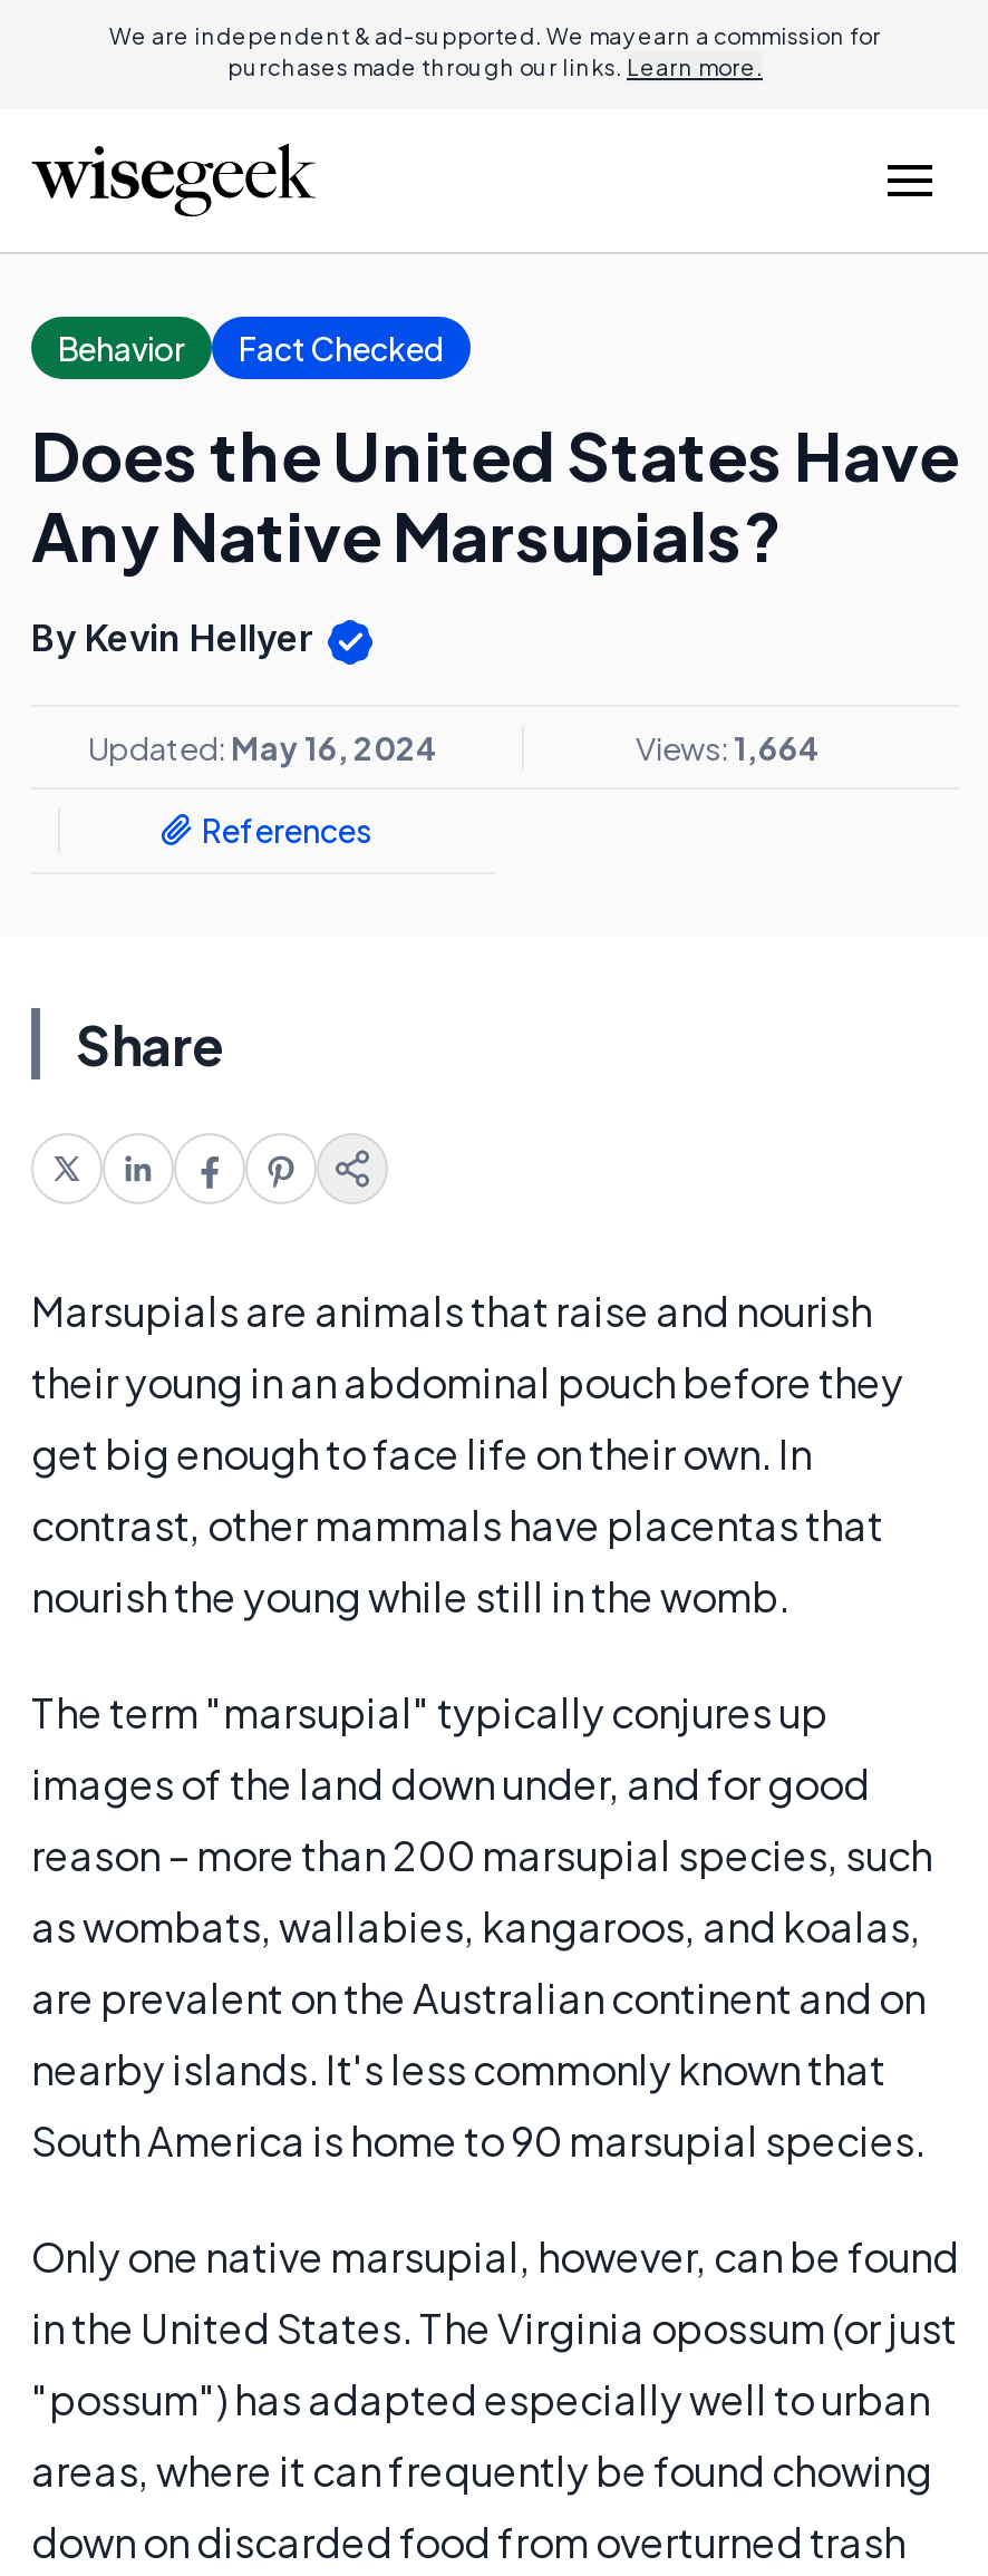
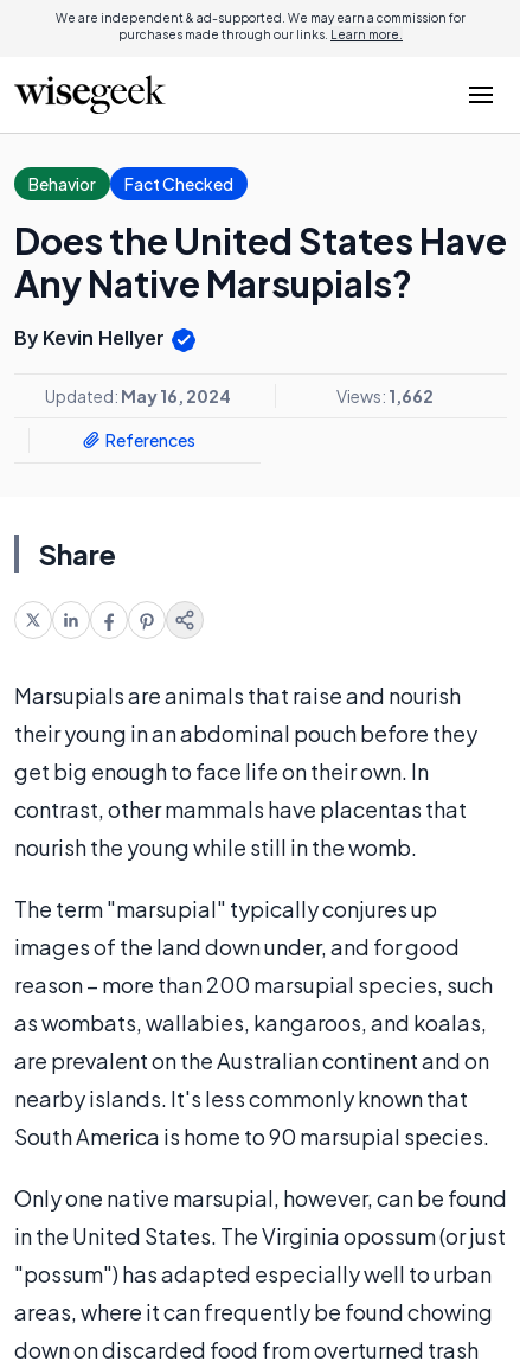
[636,726,821,766] Views: 1,664 -> [336,385,433,406] Views: 1,662

